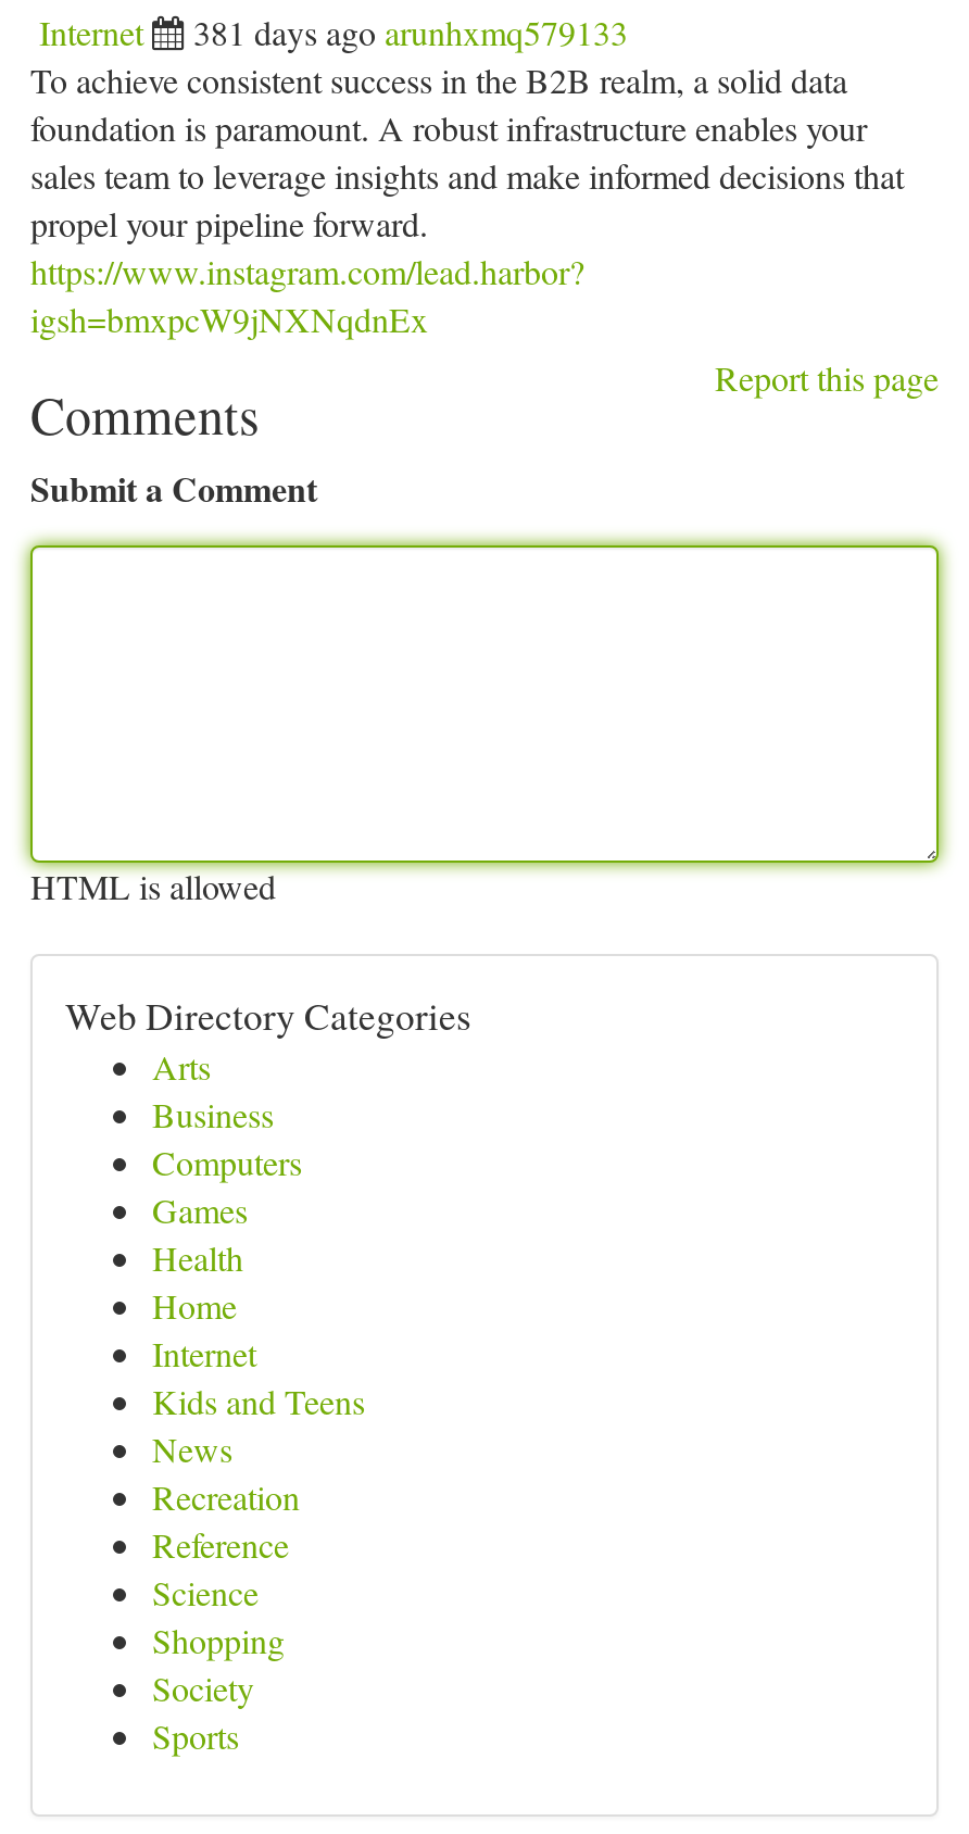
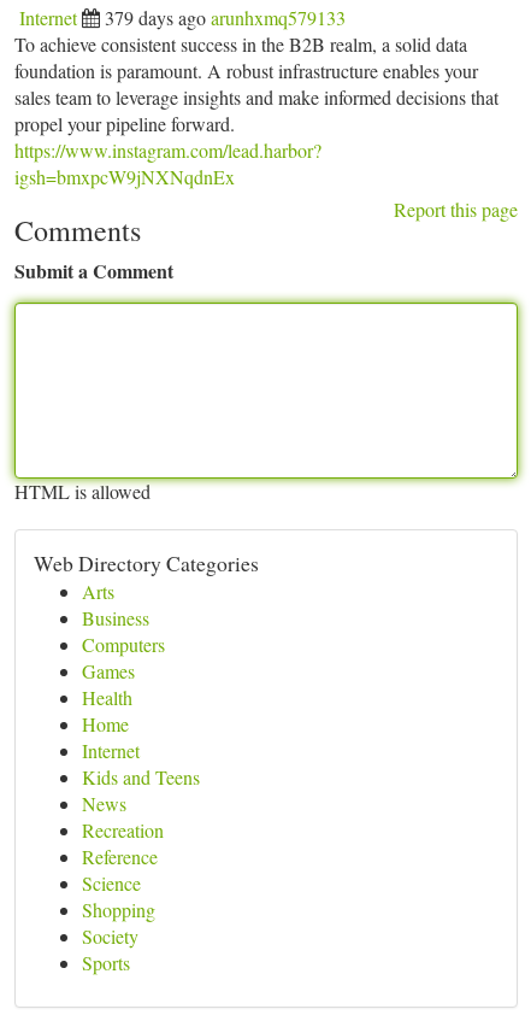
[193,9,628,54] 381 days ago arunhxmq579133 -> [105,5,346,30] 379 days ago arunhxmq579133

